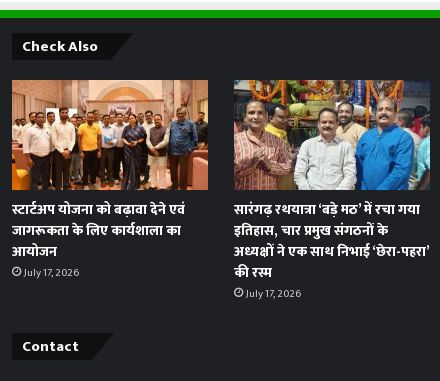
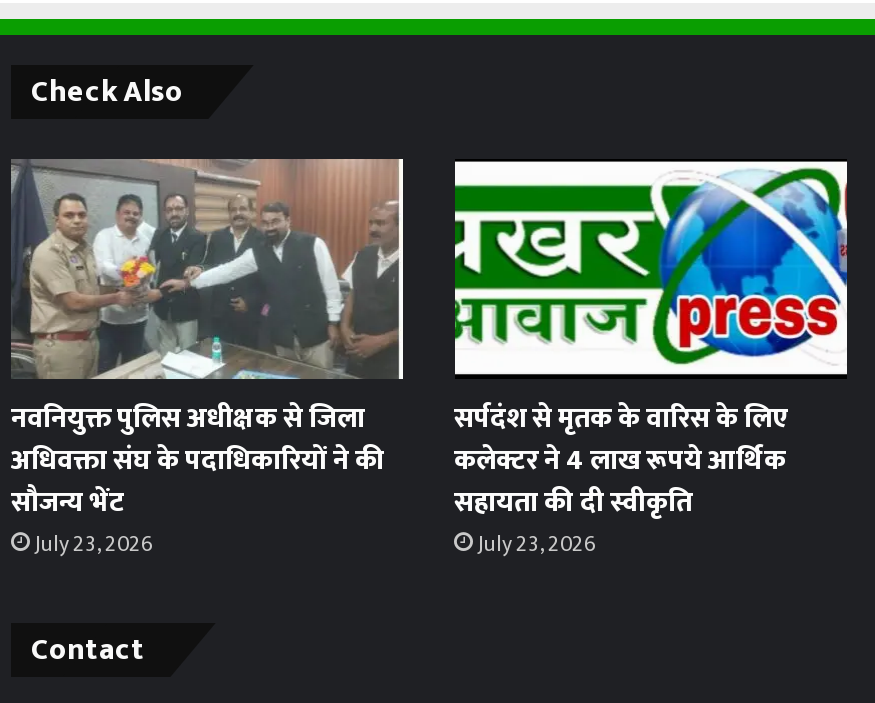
[11,80,209,282] [image] | स्टार्टअप योजना को बढ़ावा देने एवं | जागरूकता के लिए कार्यशाला का | आयोजन | July 17, 2026 -> [11,159,405,564] [image] | नवनियुक्त पुलिस अधीक्षक से जिला | अधिवक्ता संघ के पदाधिकारियों ने की | सौजन्य भेंट | July 23, 2026
[233,79,431,303] [image] | सारंगढ़ रथयात्रा ‘बड़े मठ’ में रचा गया | इतिहास, चार प्रमुख संगठनों के | अध्यक्षों ने एक साथ निभाई ‘छेरा-पहरा’ | की रस्म | July 17, 2026 -> [453,159,849,564] [image] | सर्पदंश से मृतक के वारिस के लिए | कलेक्टर ने 4 लाख रूपये आर्थिक | सहायता की दी स्वीकृति | July 23, 2026

